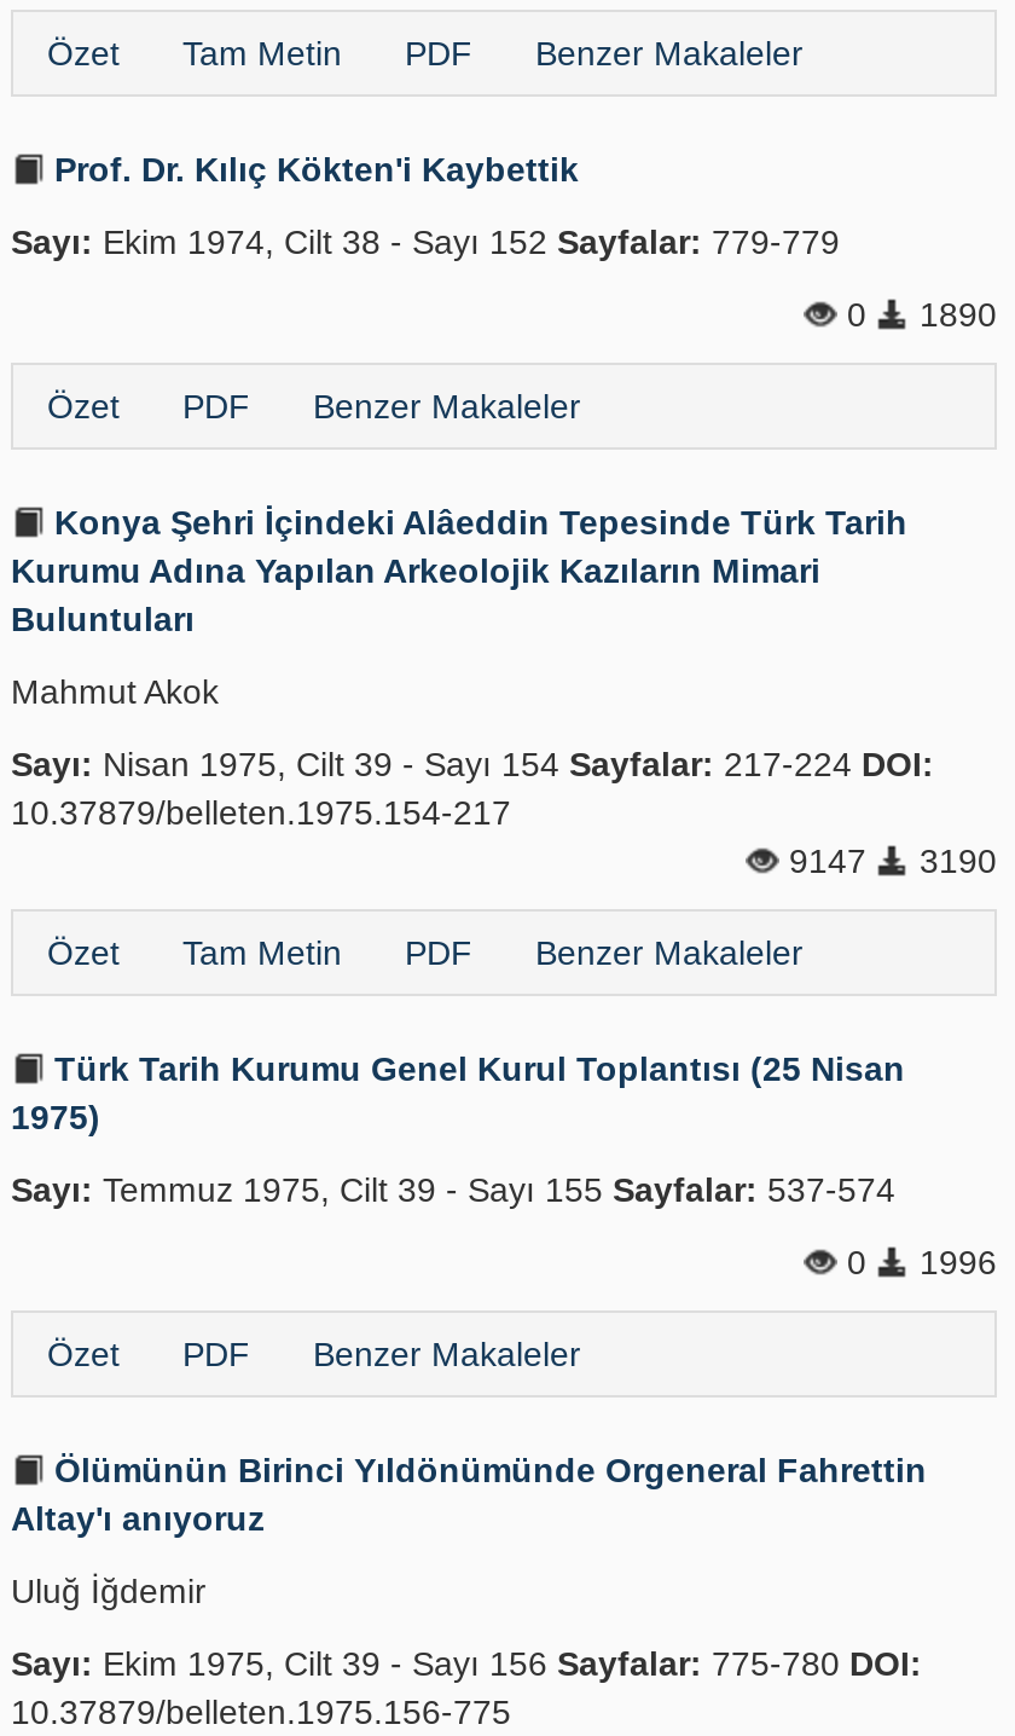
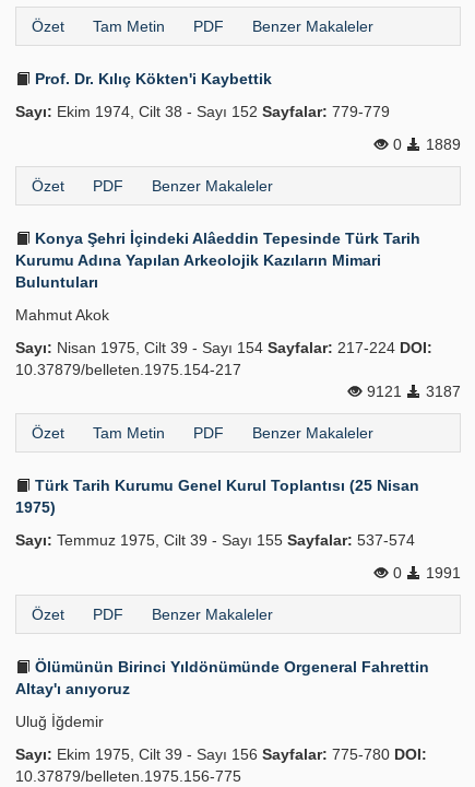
[837,295,997,334] 0 1890 -> [389,136,461,153] 0 1889
[779,841,876,880] 9147 -> [363,383,406,400] 9121
[910,841,997,880] 3190 -> [421,383,461,400] 3187
[837,1243,997,1281] 0 1996 -> [389,564,461,582] 0 1991

